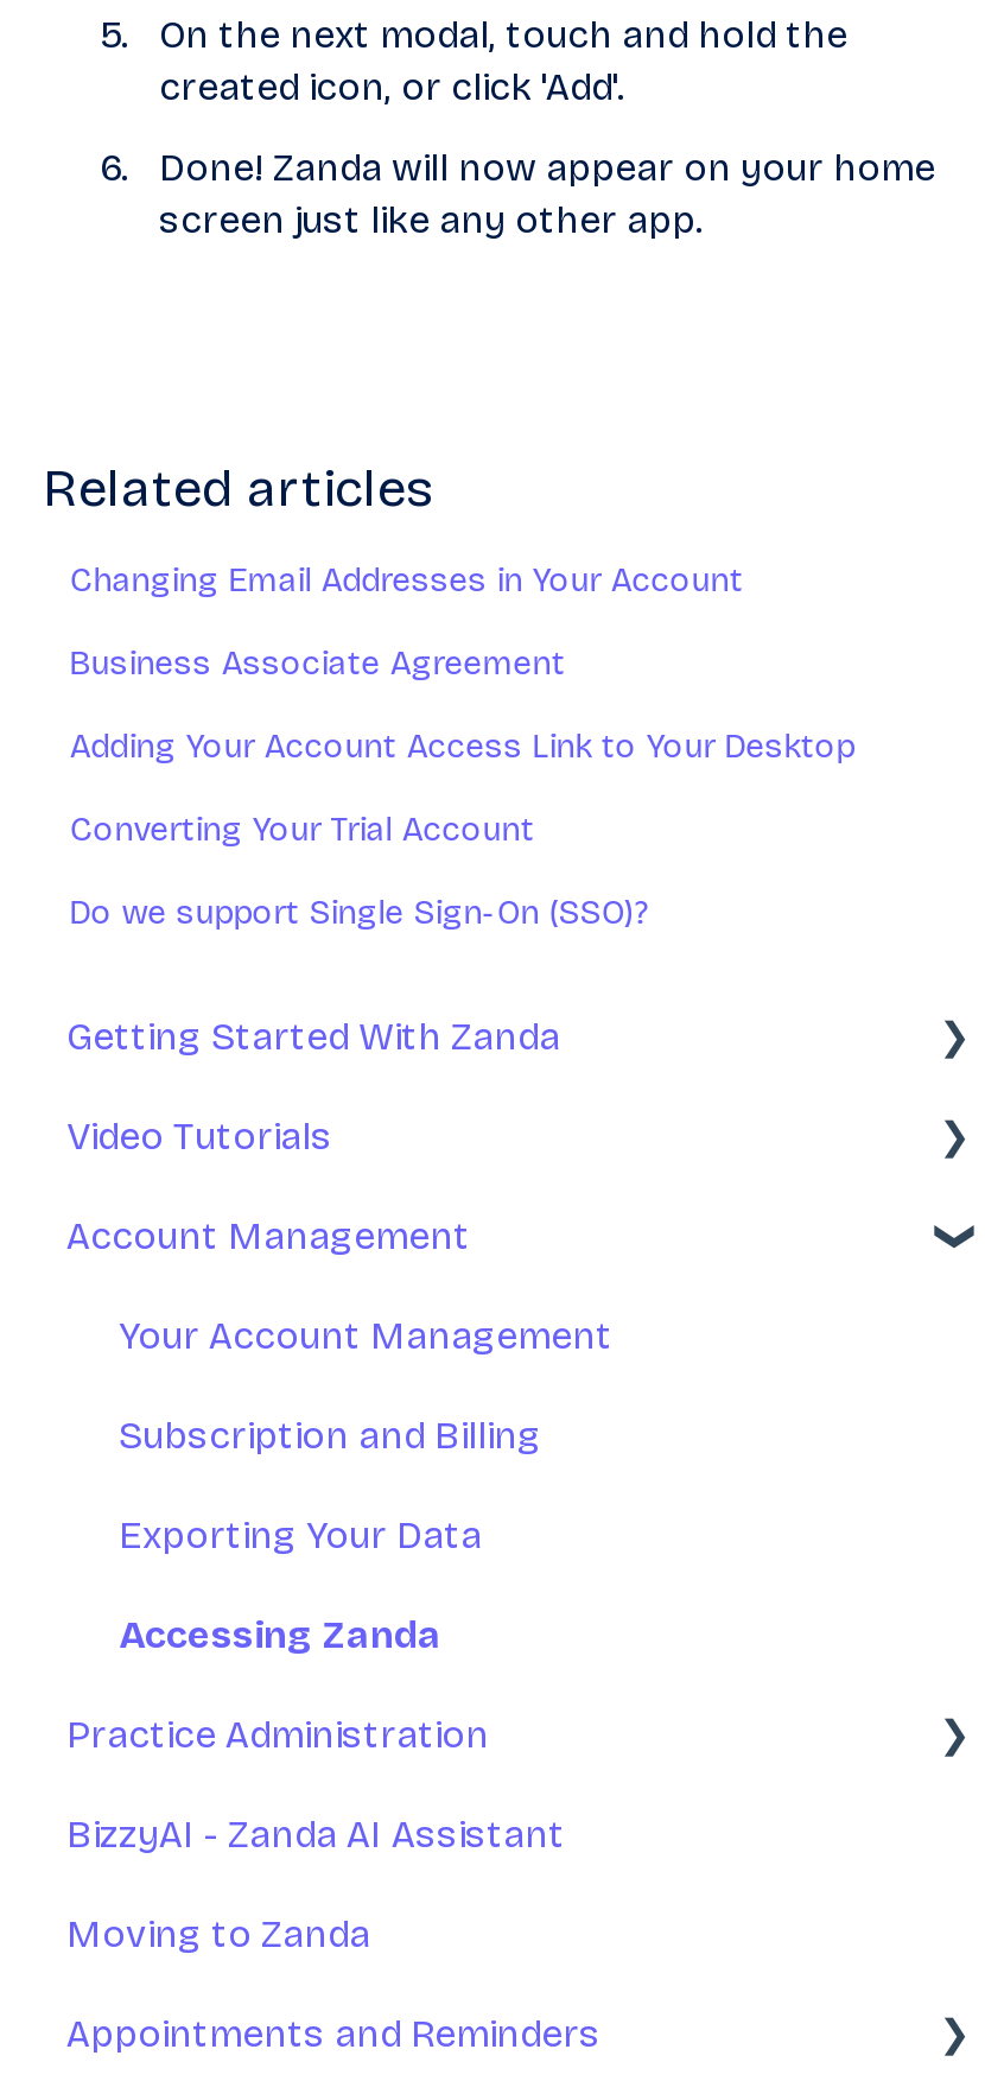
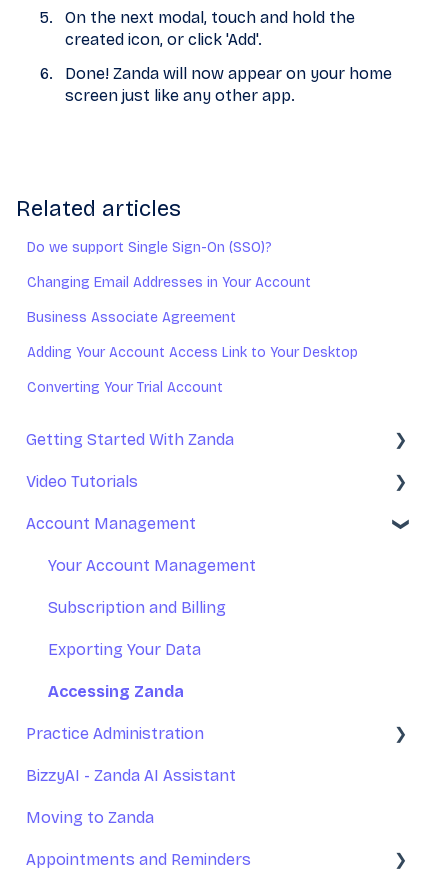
moved [69,559,855,849] -> [27,274,358,396]: Changing Email Addresses in Your Account | Business Associate Agreement | Adding Your Account Access Link to Your Desktop | Converting Your Trial Account
moved [69,892,651,932] -> [27,239,272,256]: Do we support Single Sign-On (SSO)?

